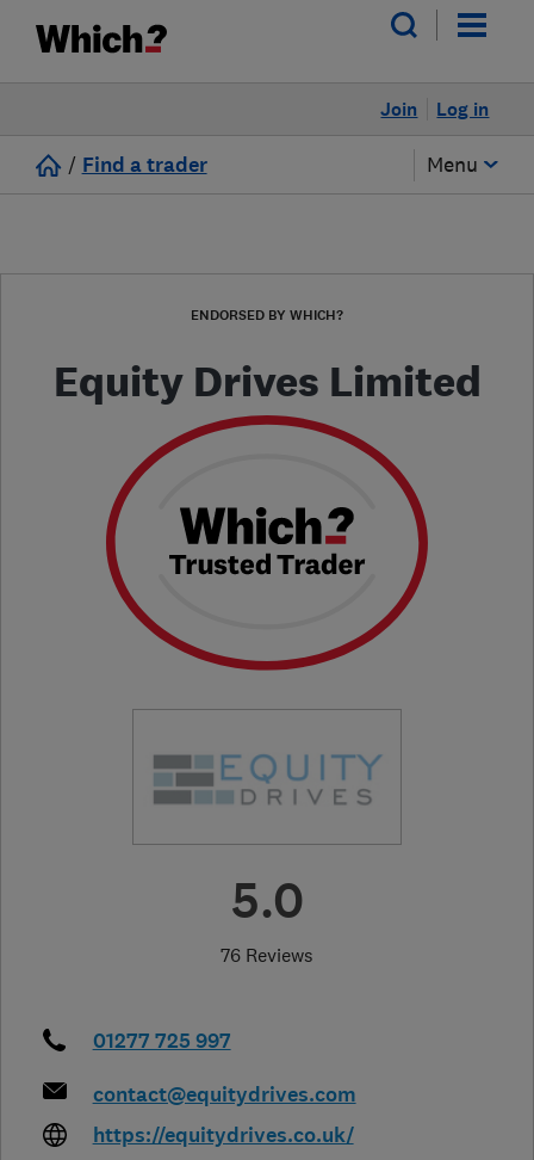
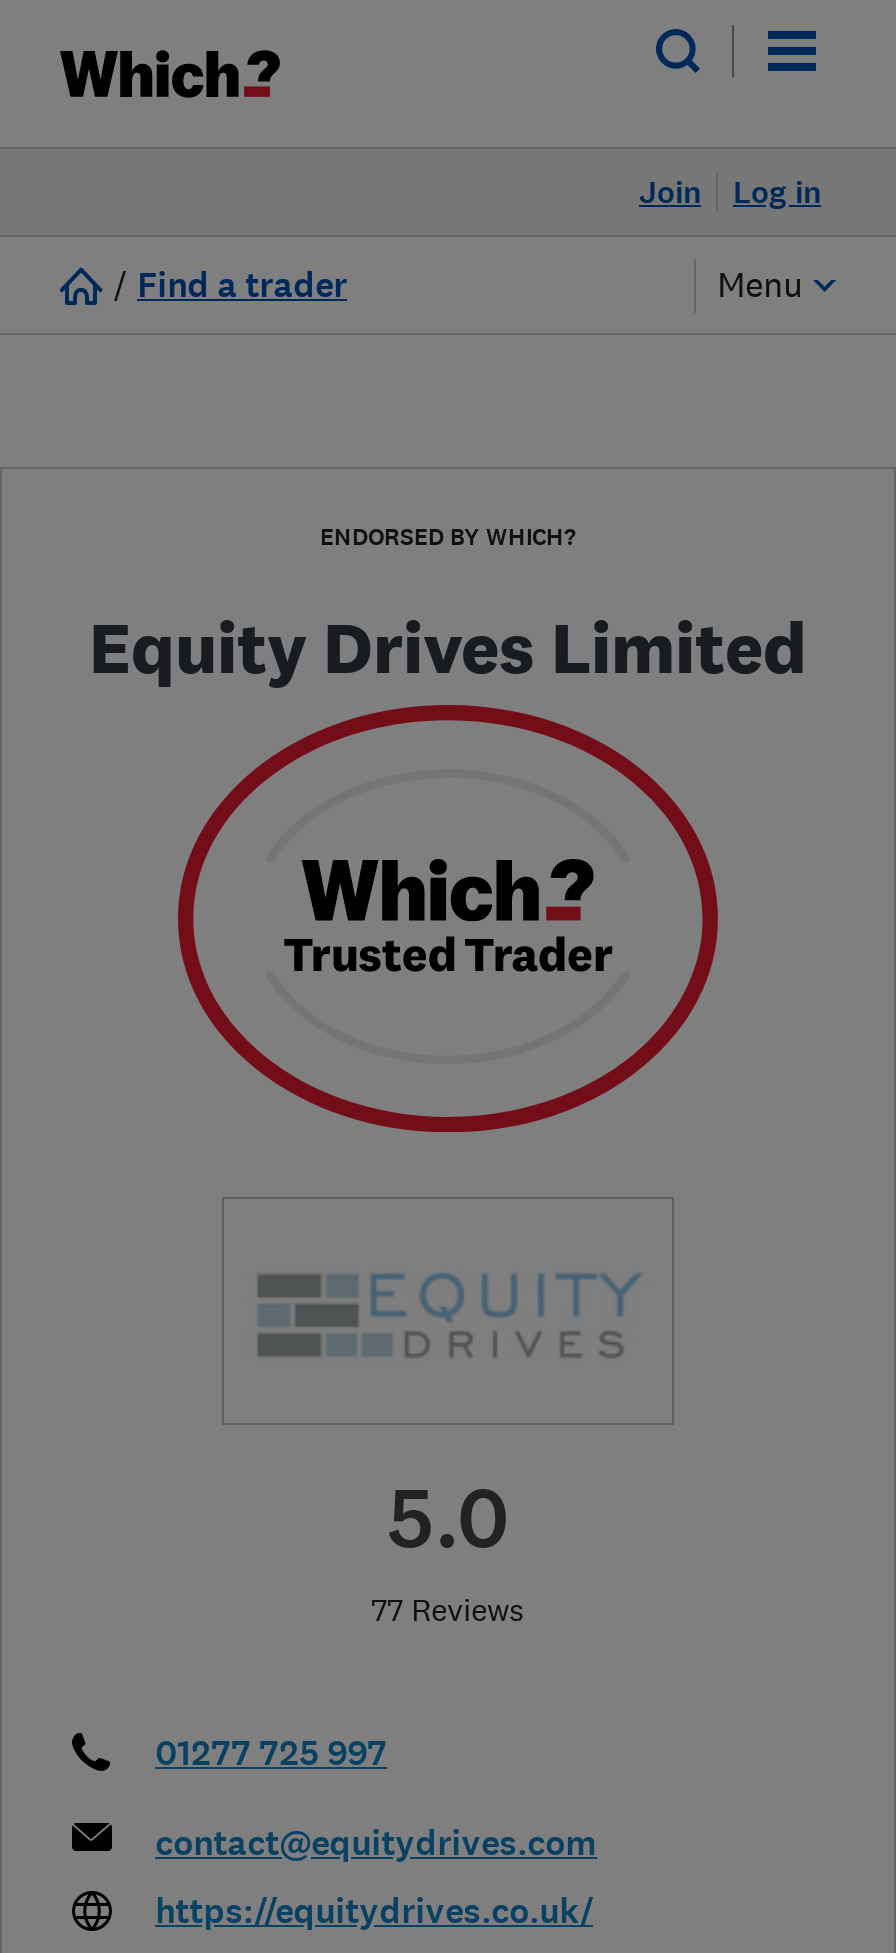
[221,943,313,967] 76 Reviews -> [371,1589,525,1629] 77 Reviews

